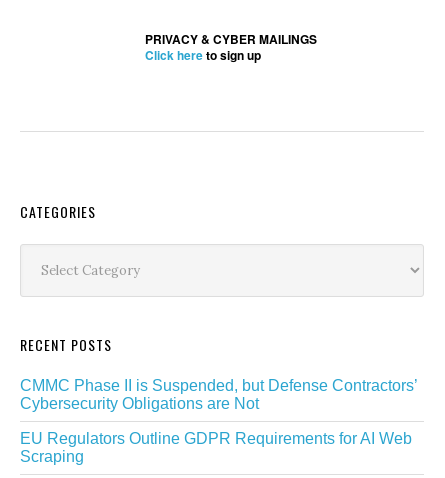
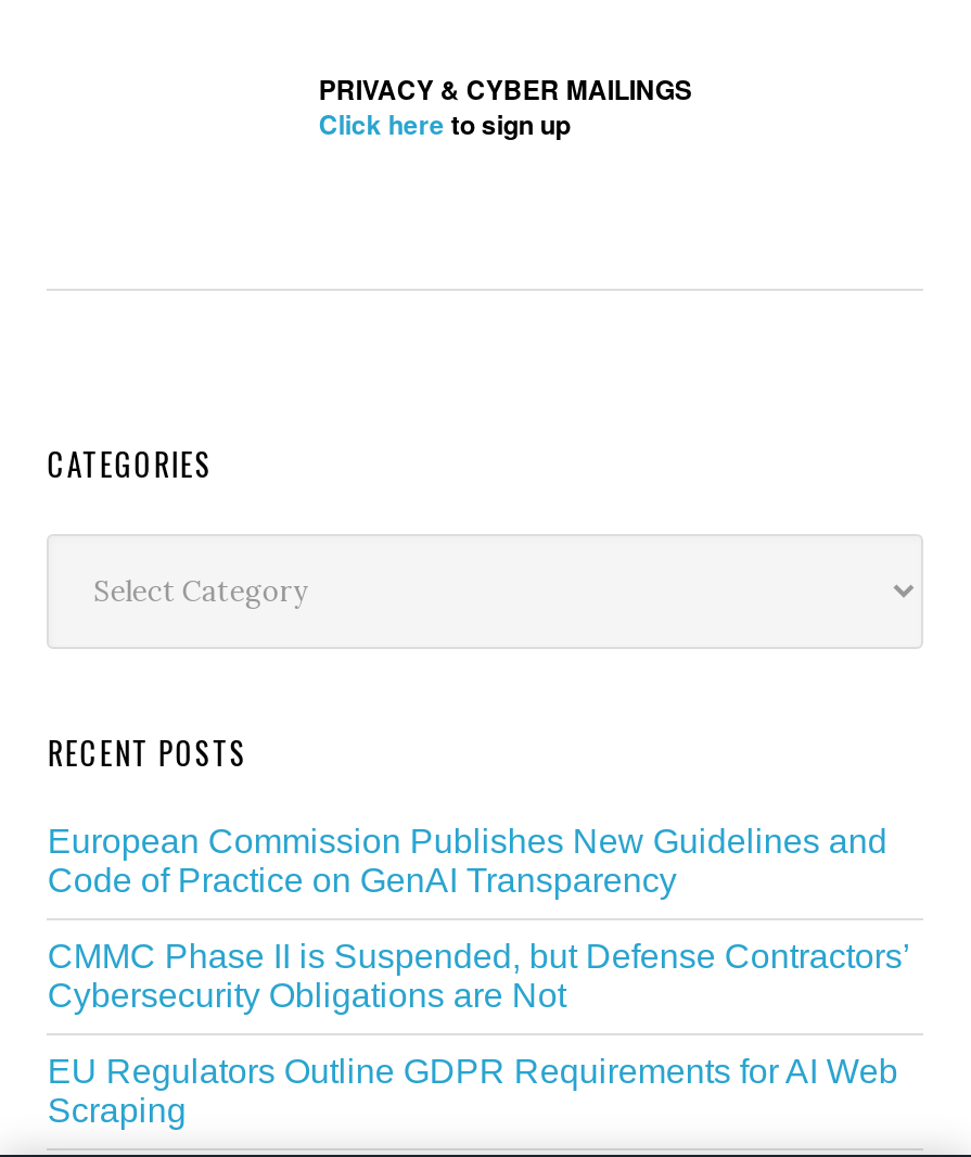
none -> [48,823,887,899] European Commission Publishes New Guidelines and | Code of Practice on GenAI Transparency

